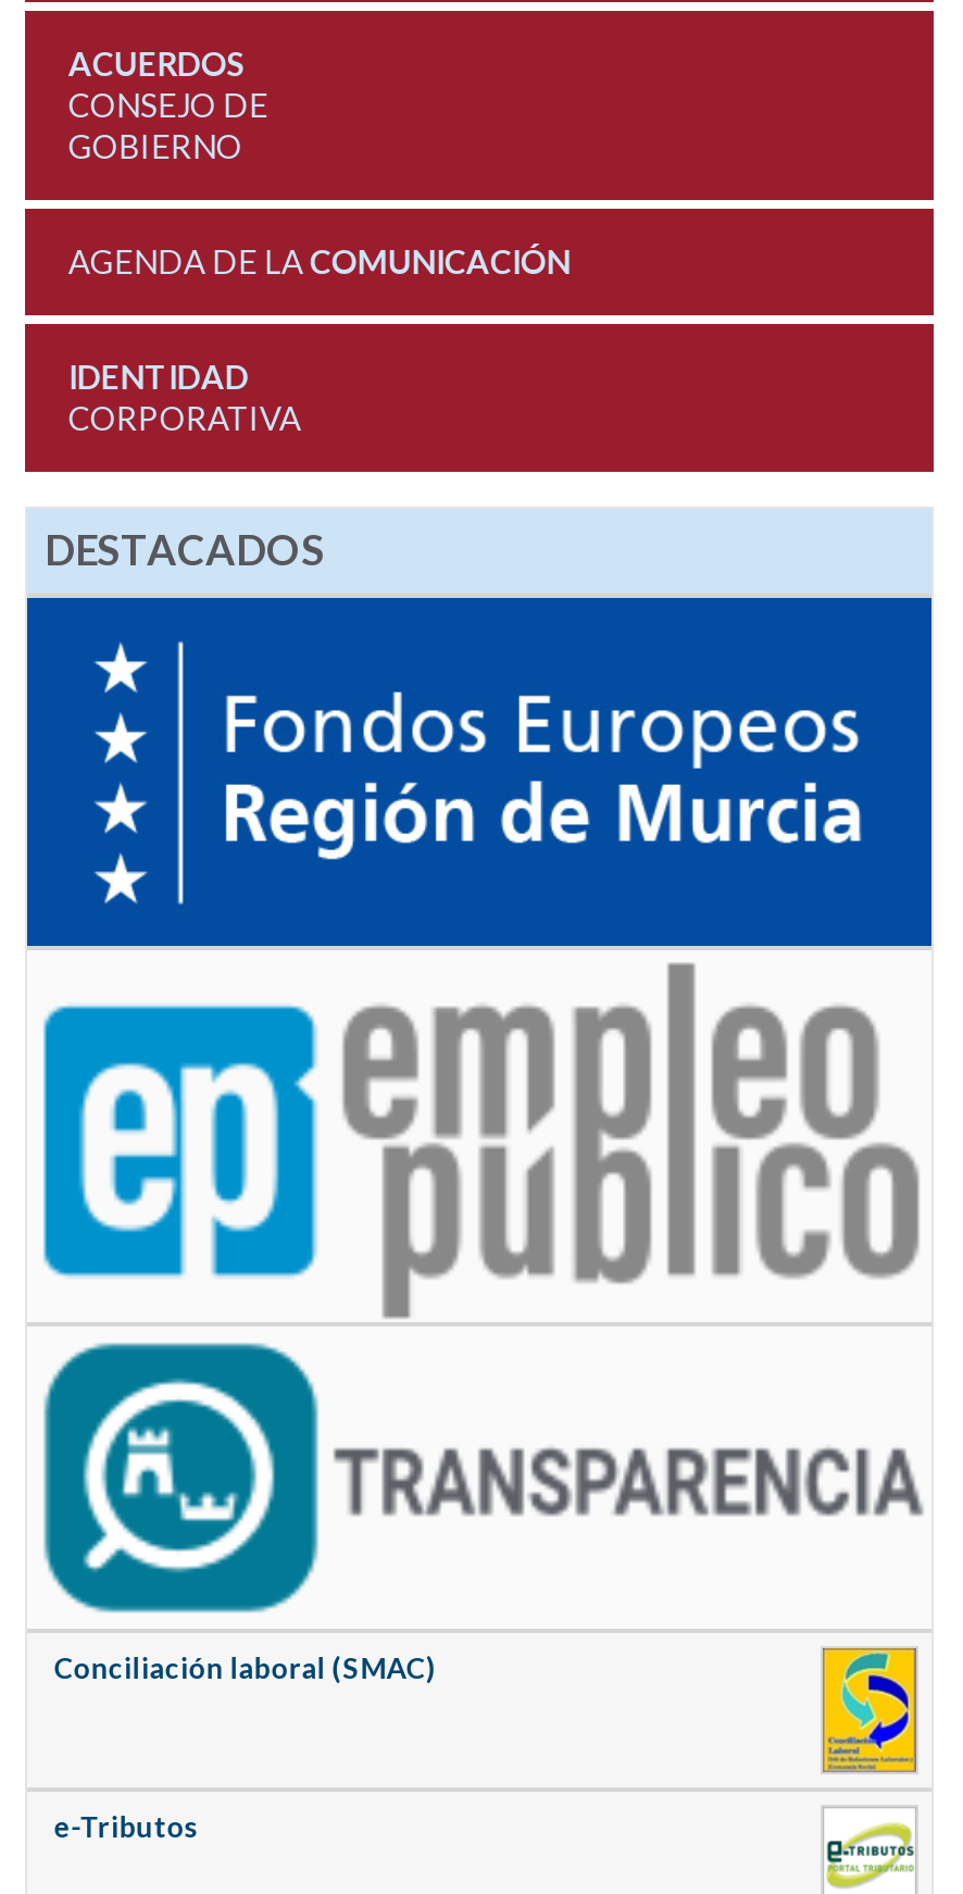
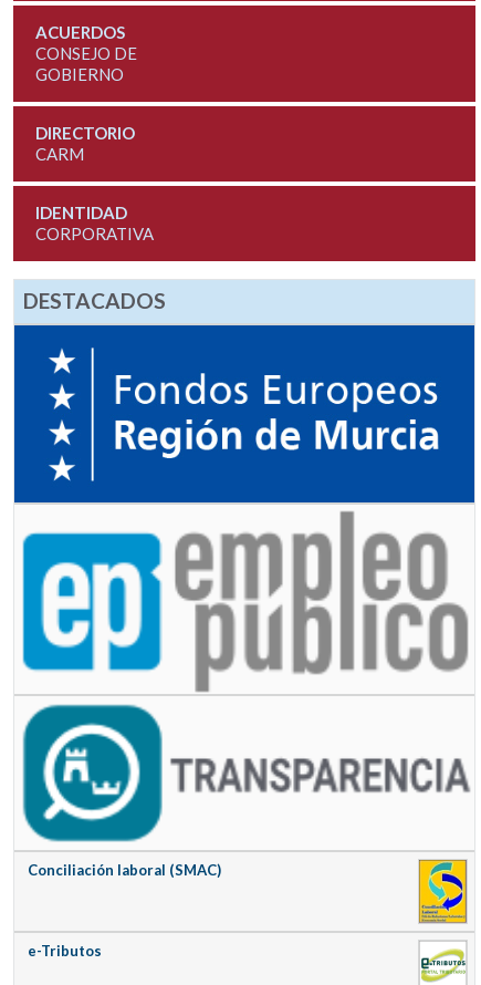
[68,241,570,281] AGENDA DE LA COMUNICACIÓN -> [35,123,135,164] DIRECTORIO | CARM

